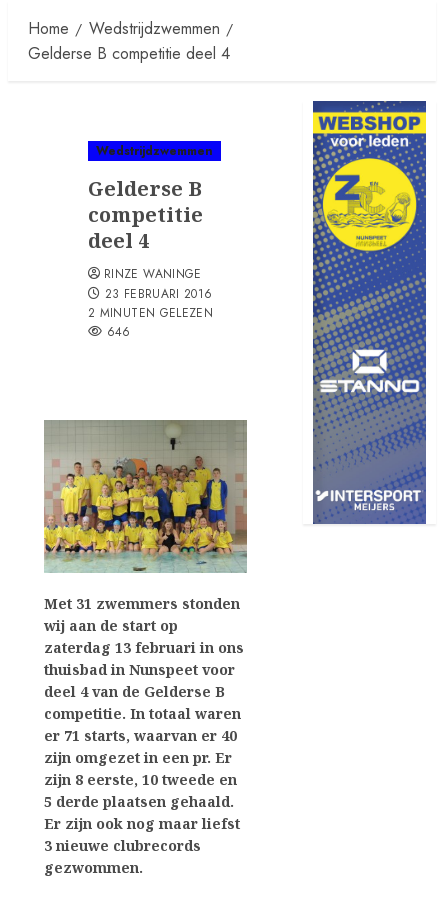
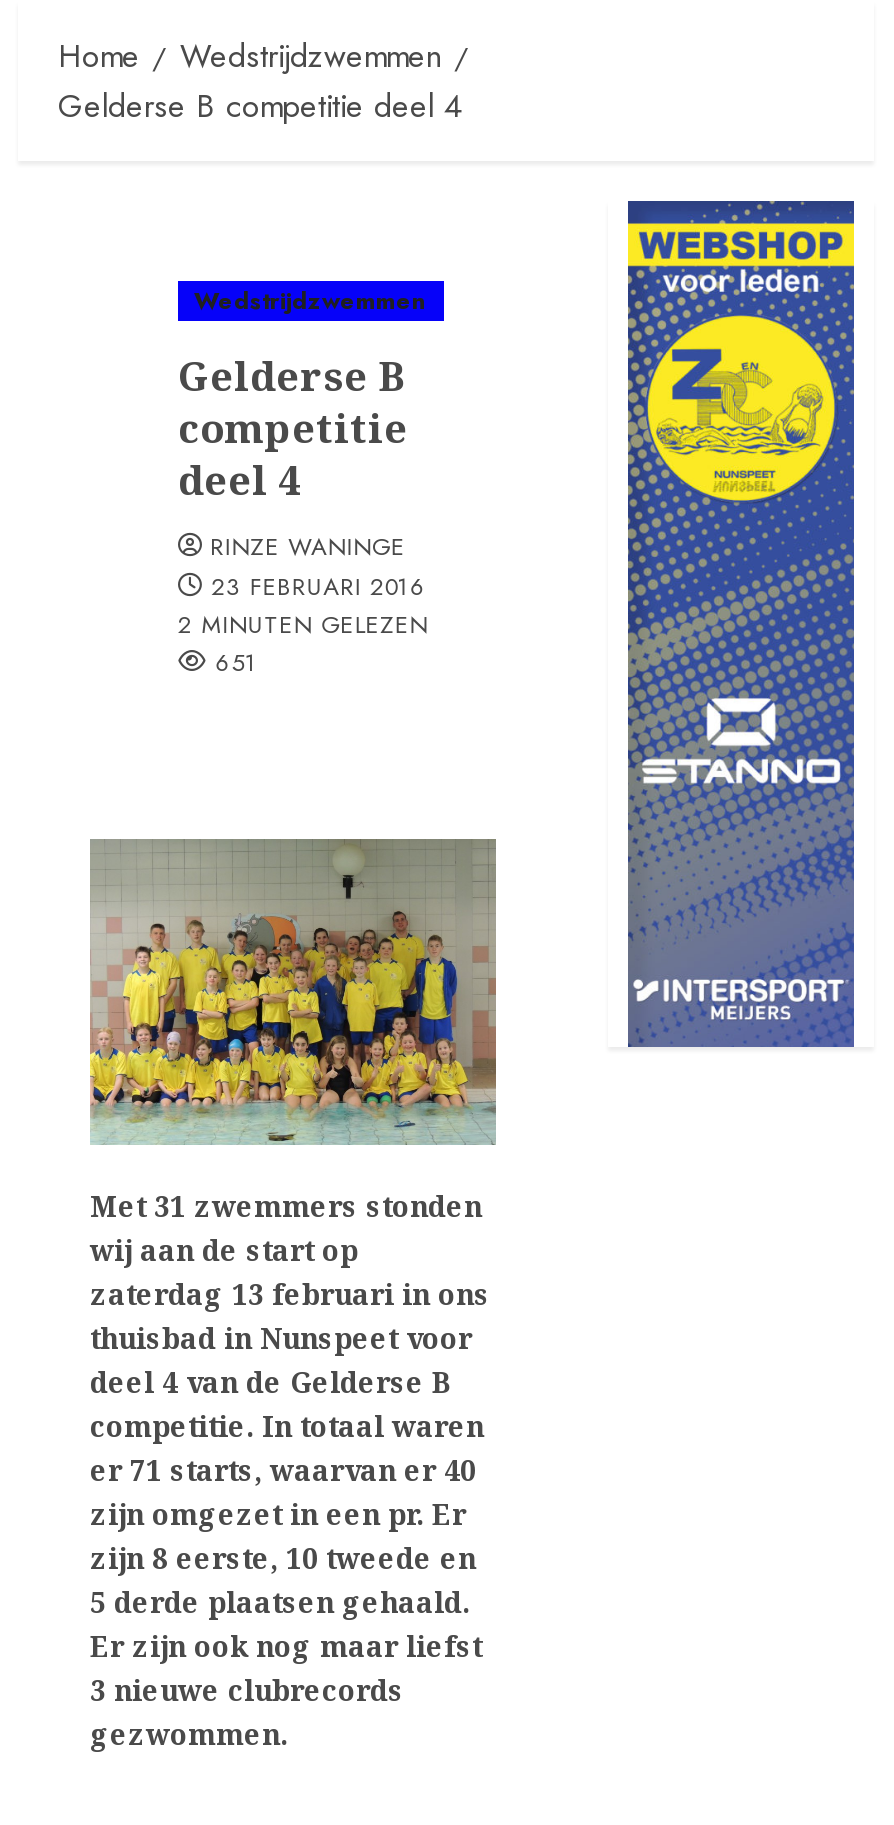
[107,323,131,341] 646 -> [216,645,258,681] 651

